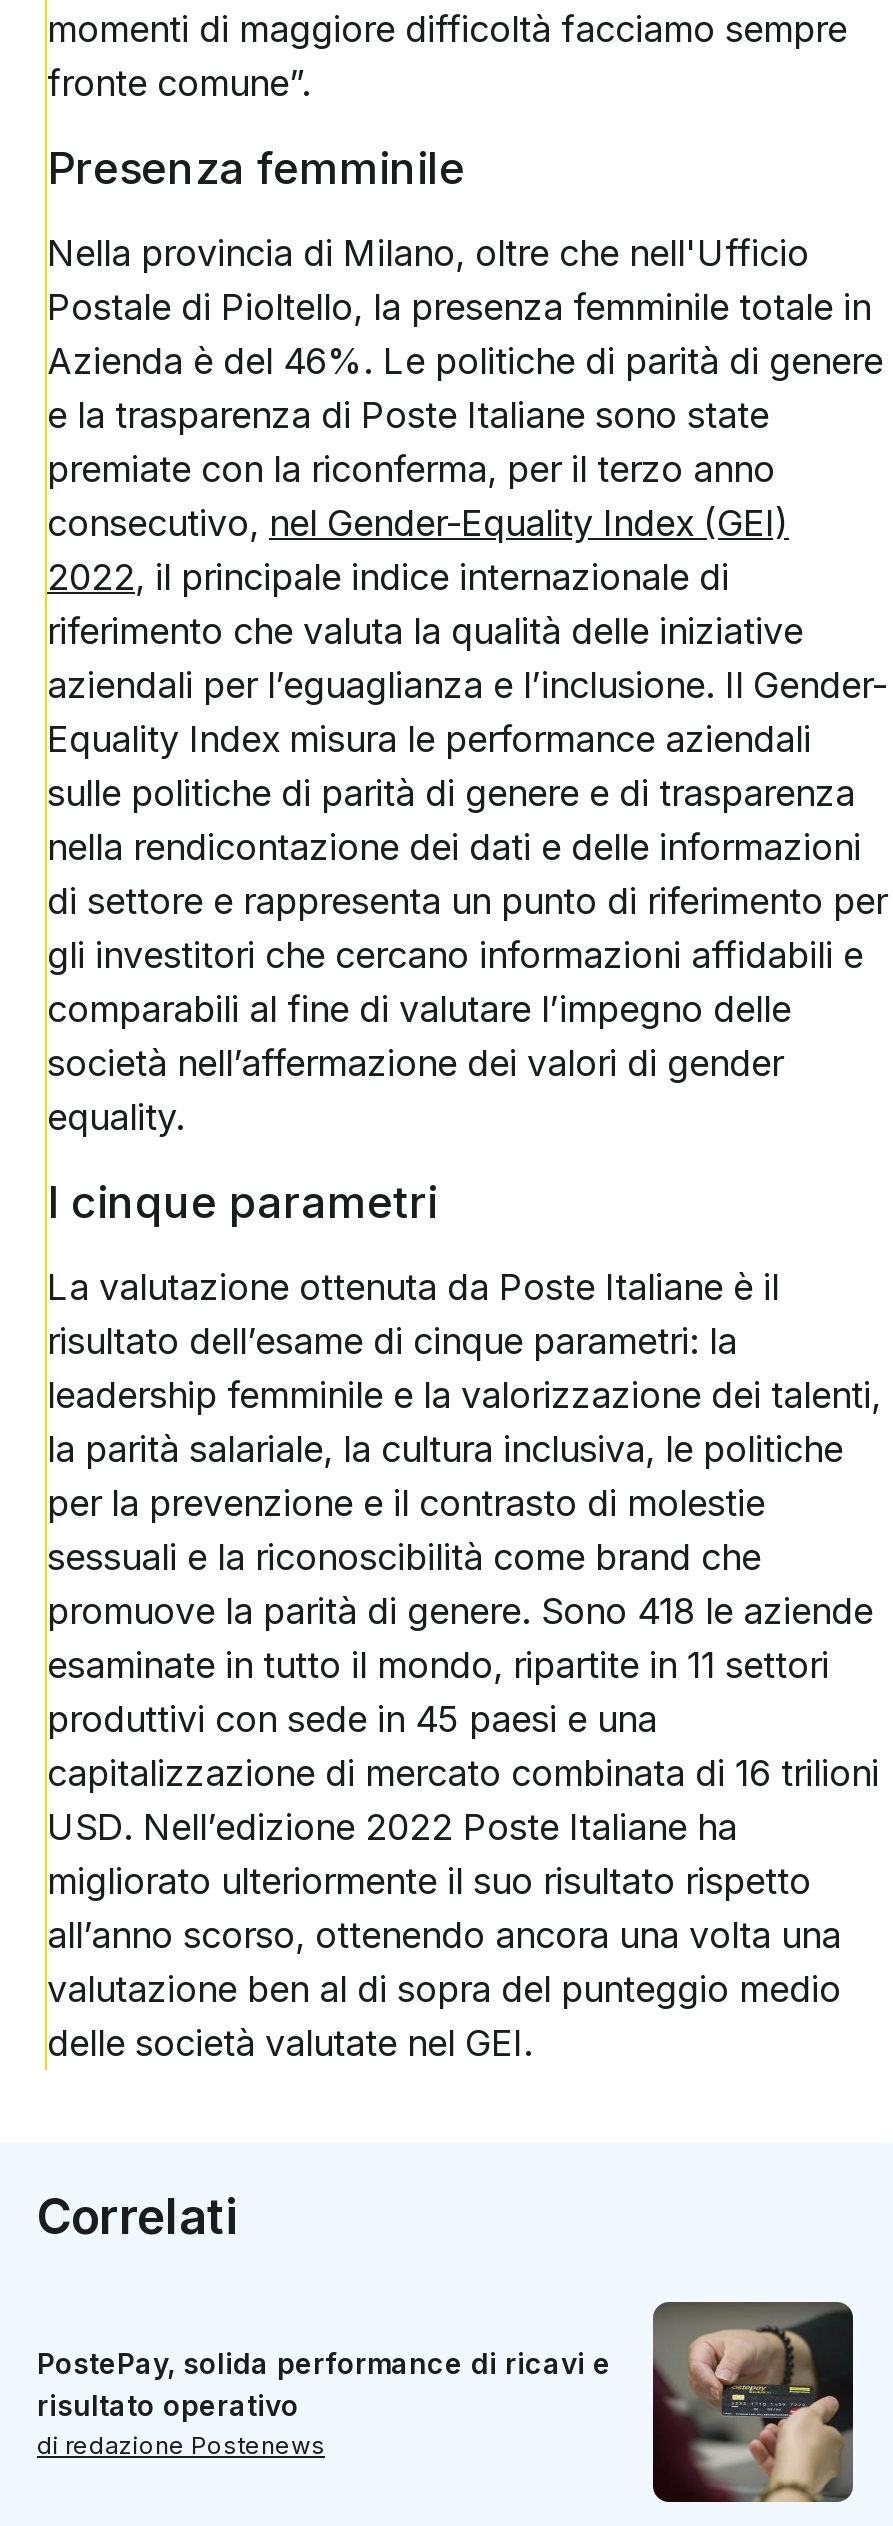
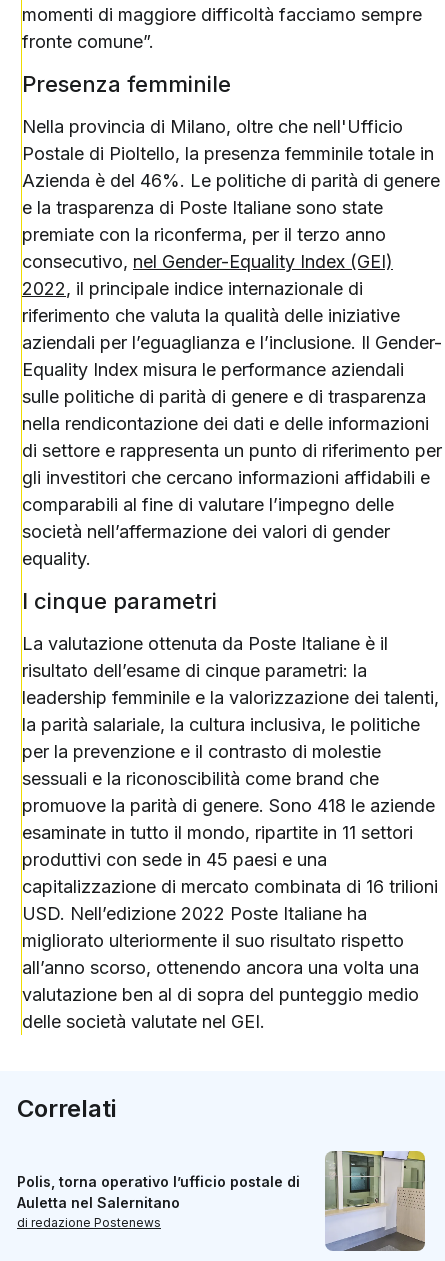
[37,2300,855,2504] [image] | PostePay, solida performance di ricavi e | risultato operativo -> [17,1150,426,1252] [image] | Polis, torna operativo l’ufficio postale di | Auletta nel Salernitano

